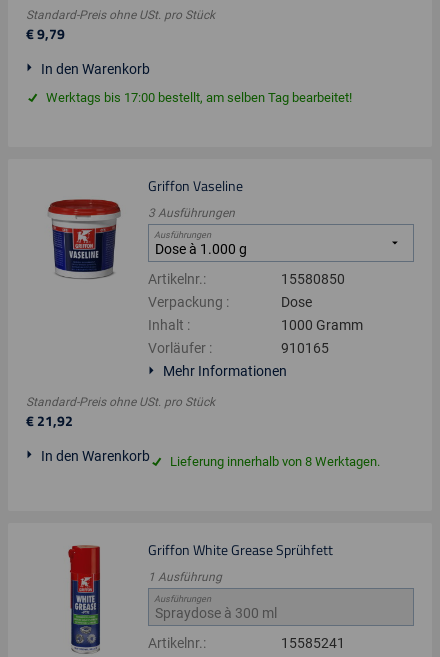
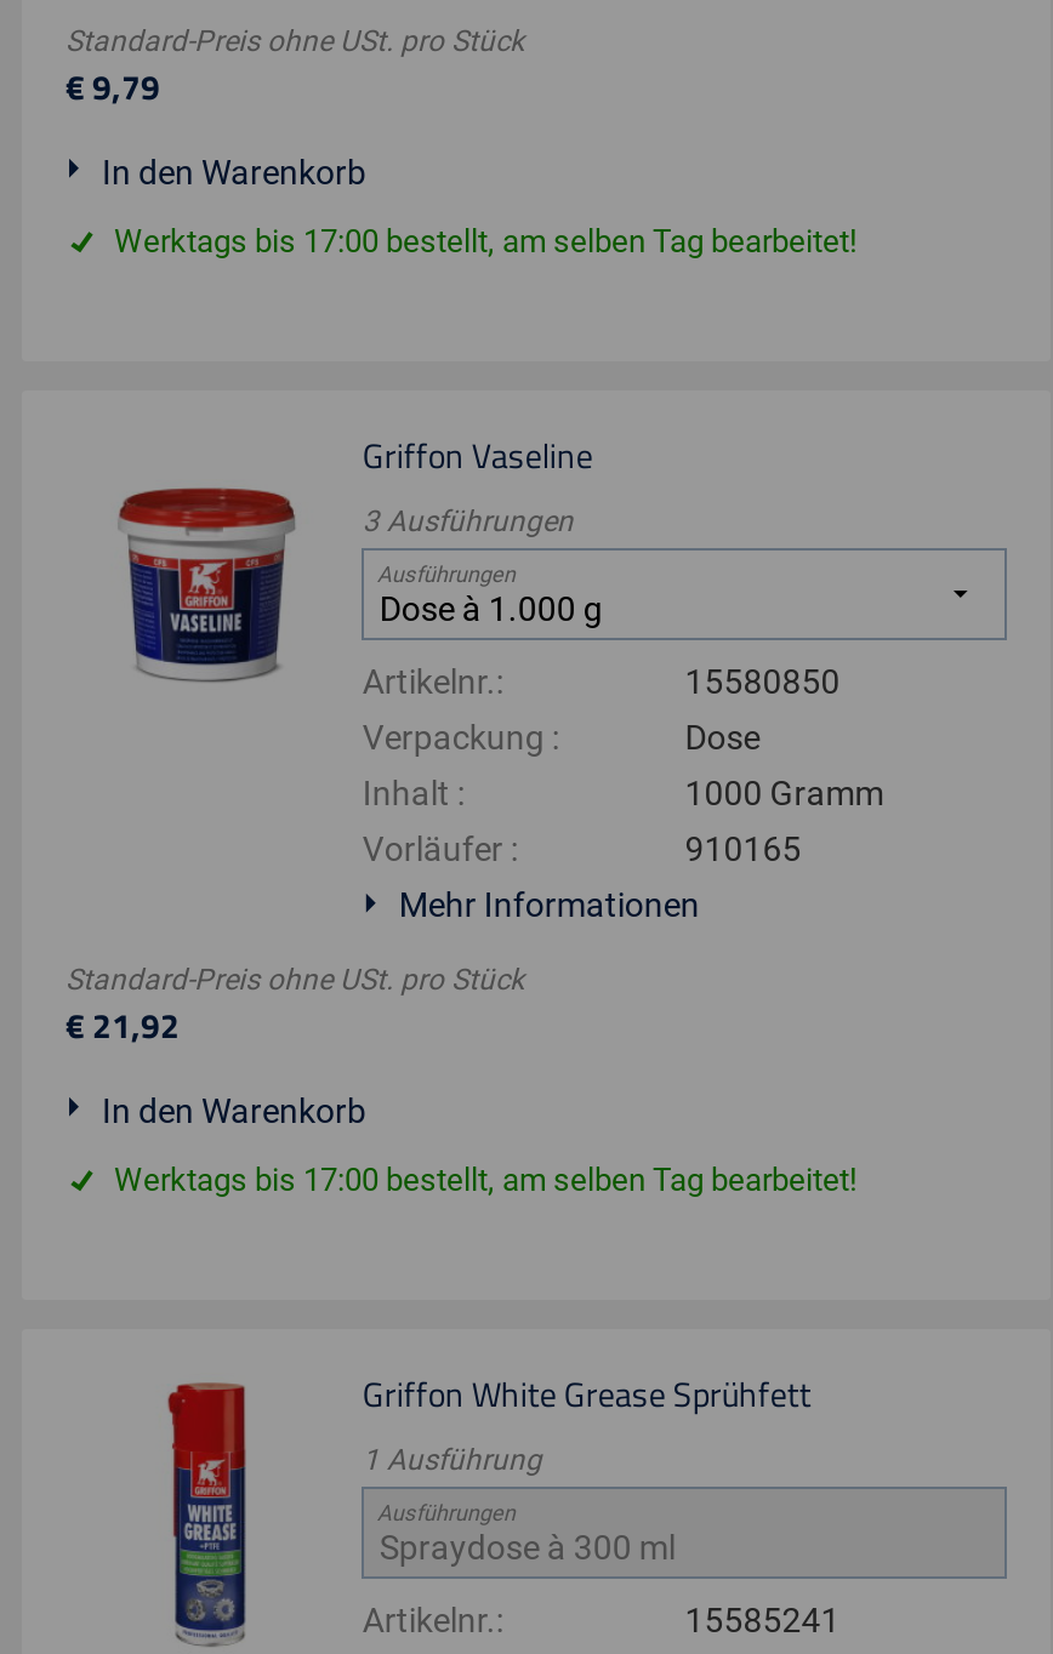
[170,454,380,469] Lieferung innerhalb von 8 Werktagen. -> [114,1162,856,1198] Werktags bis 17:00 bestellt, am selben Tag bearbeitet!

